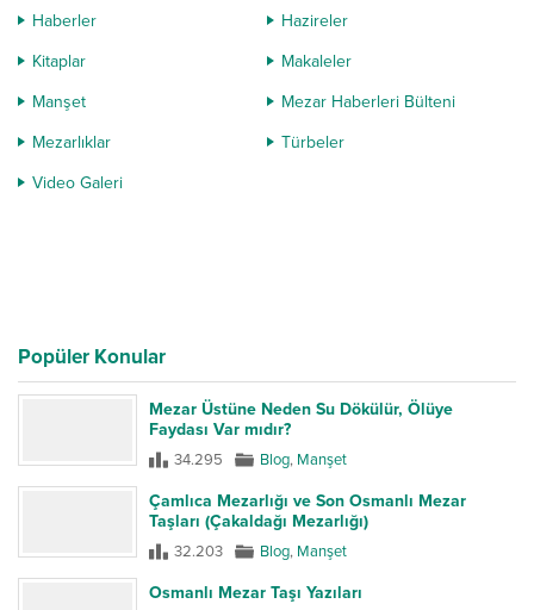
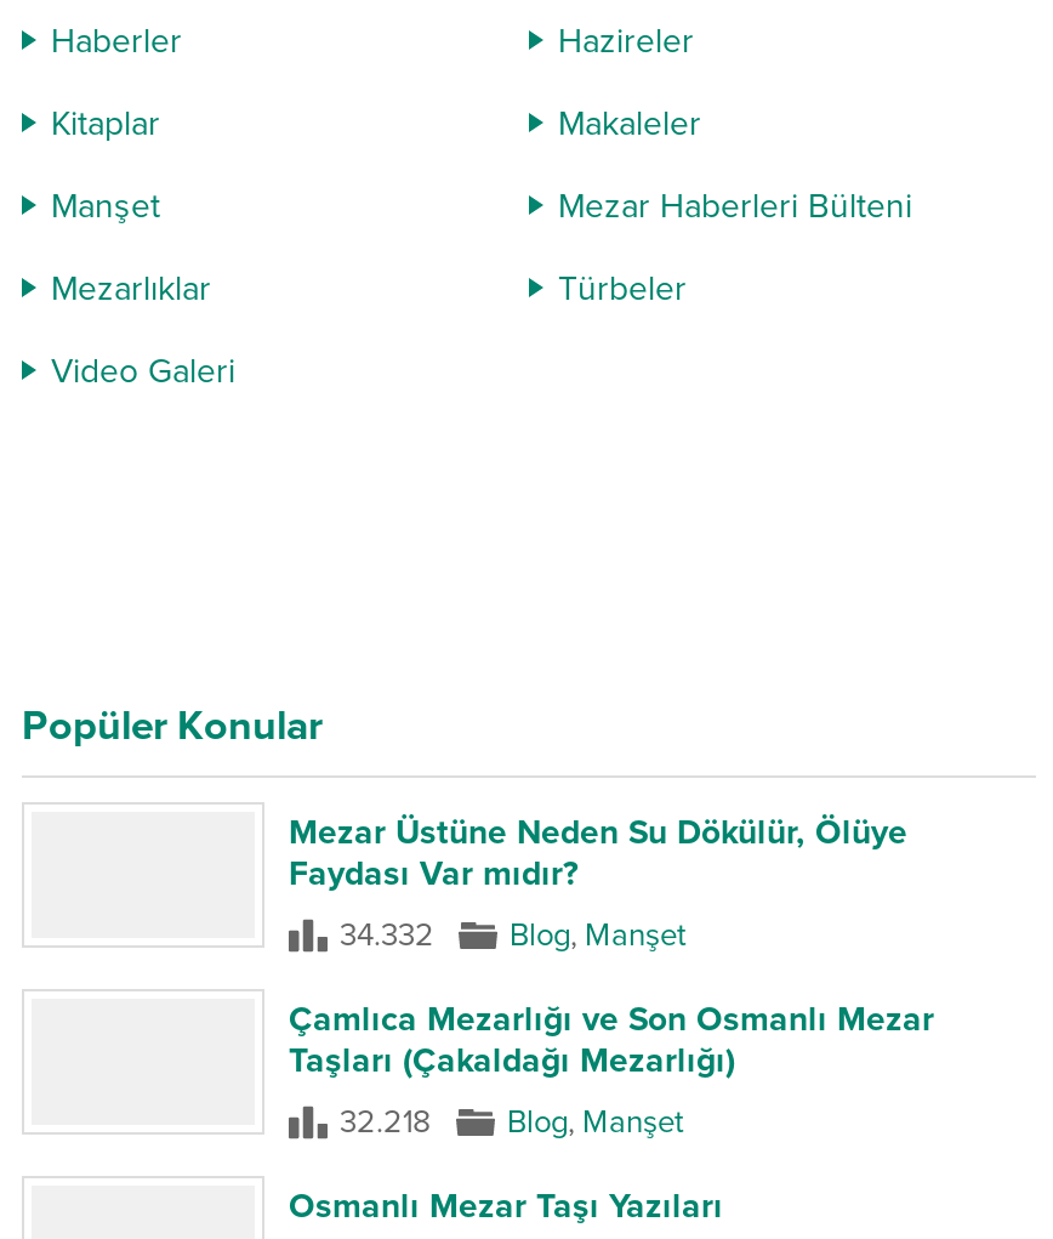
[174,450,347,469] 34.295 Blog, Manşet -> [340,916,687,955] 34.332 Blog, Manşet
[174,542,347,561] 32.203 Blog, Manşet -> [340,1103,684,1142] 32.218 Blog, Manşet

